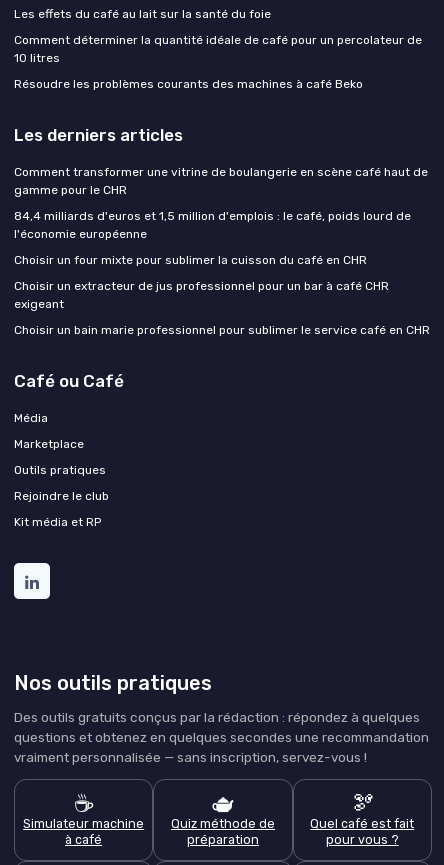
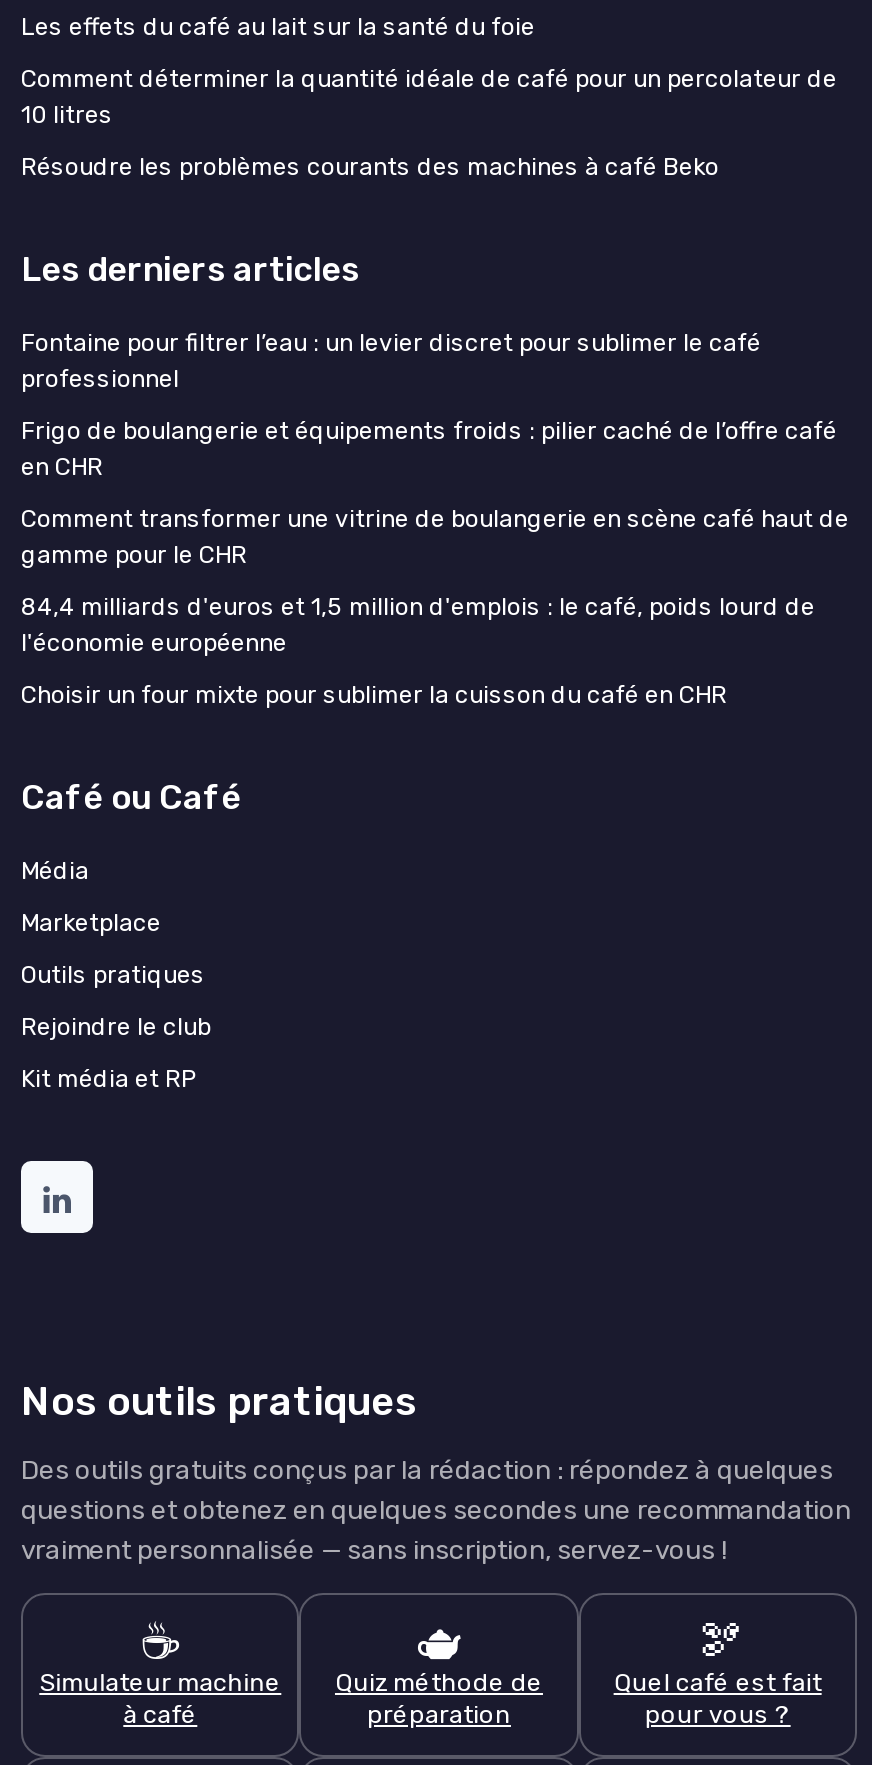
none -> [21,329,837,481] Fontaine pour filtrer l’eau : un levier discret pour sublimer le café | professionnel | Frigo de boulangerie et équipements froids : pilier caché de l’offre café | en CHR
moved [14,165,428,267] -> [21,505,849,709]: Comment transformer une vitrine de boulangerie en scène café haut de | gamme pour le CHR | 84,4 milliards d'euros et 1,5 million d'emplois : le café, poids lourd de | l'économie européenne | Choisir un four mixte pour sublimer la cuisson du café en CHR
[14,279,430,337] Choisir un extracteur de jus professionnel pour un bar à café CHR | exigeant | Choisir un bain marie professionnel pour sublimer le service café en CHR -> none

